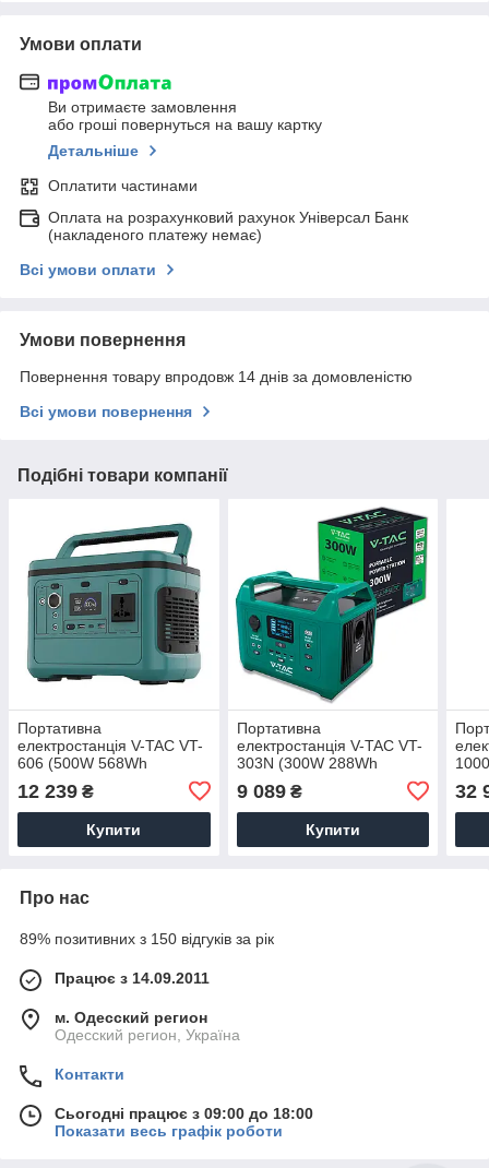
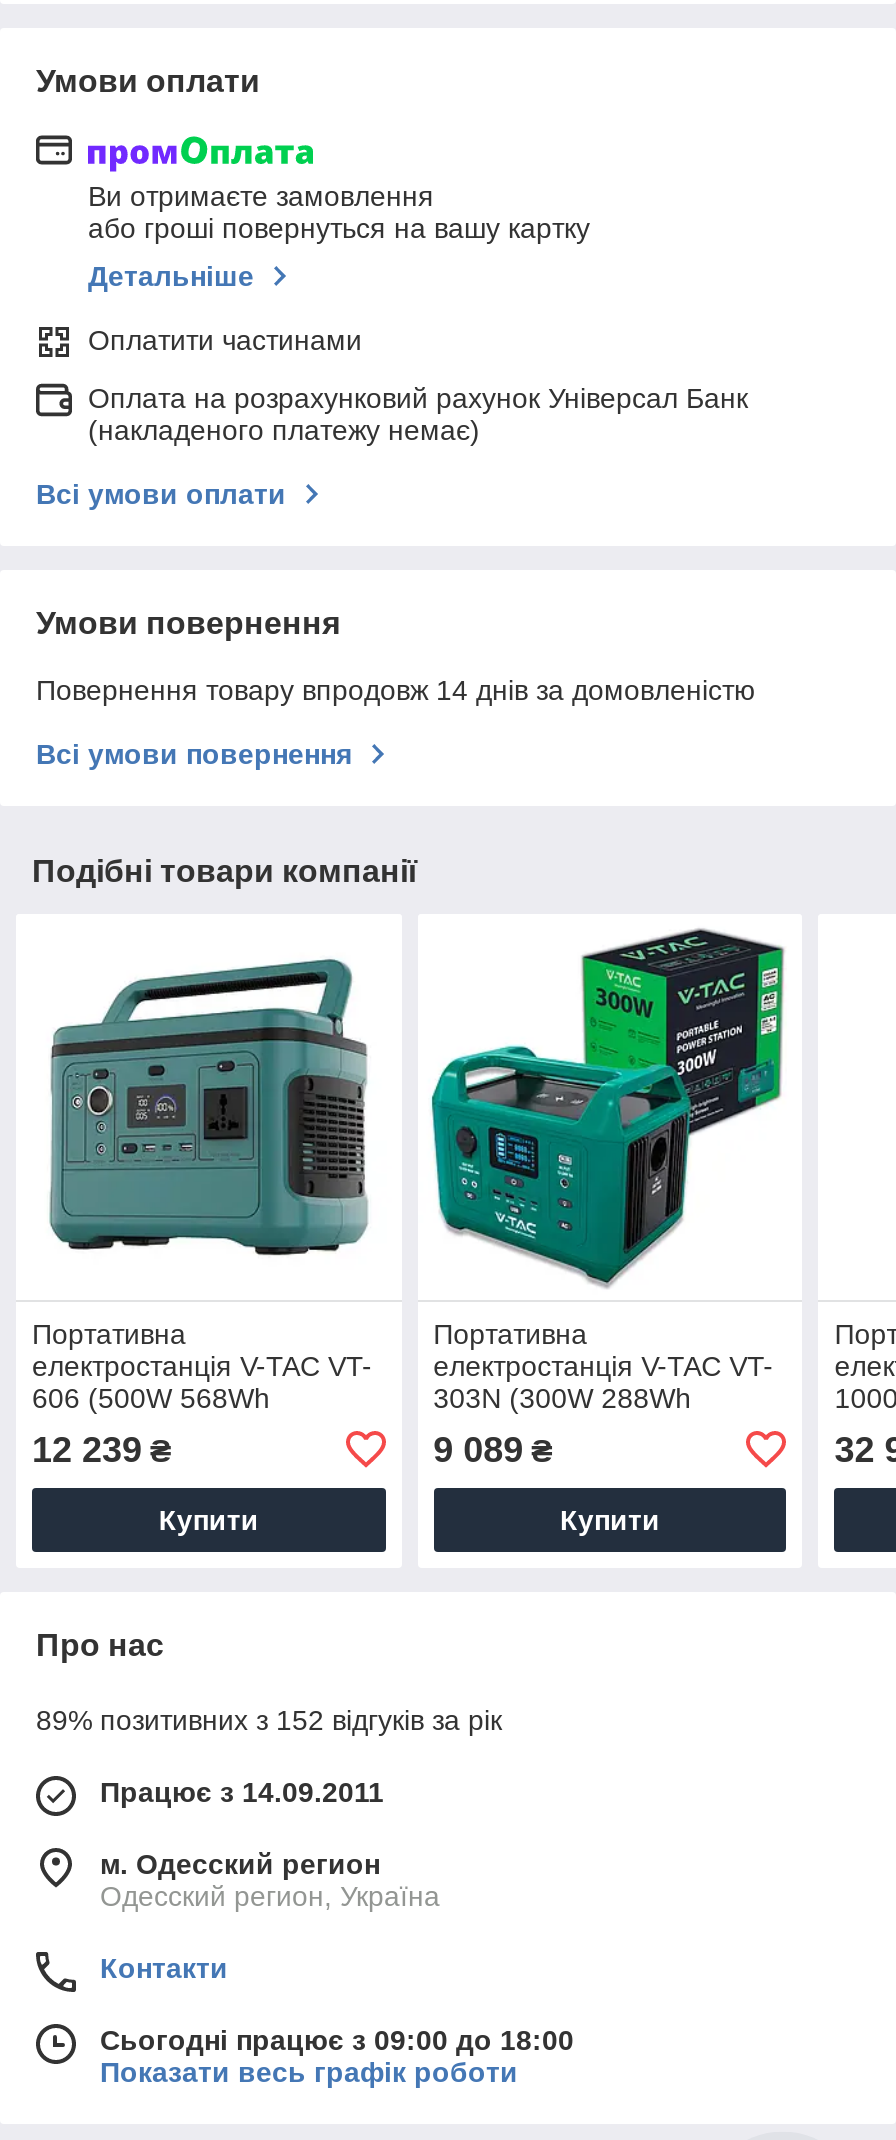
[20,930,274,947] 89% позитивних з 150 відгуків за рік -> [36,1703,502,1735] 89% позитивних з 152 відгуків за рік

